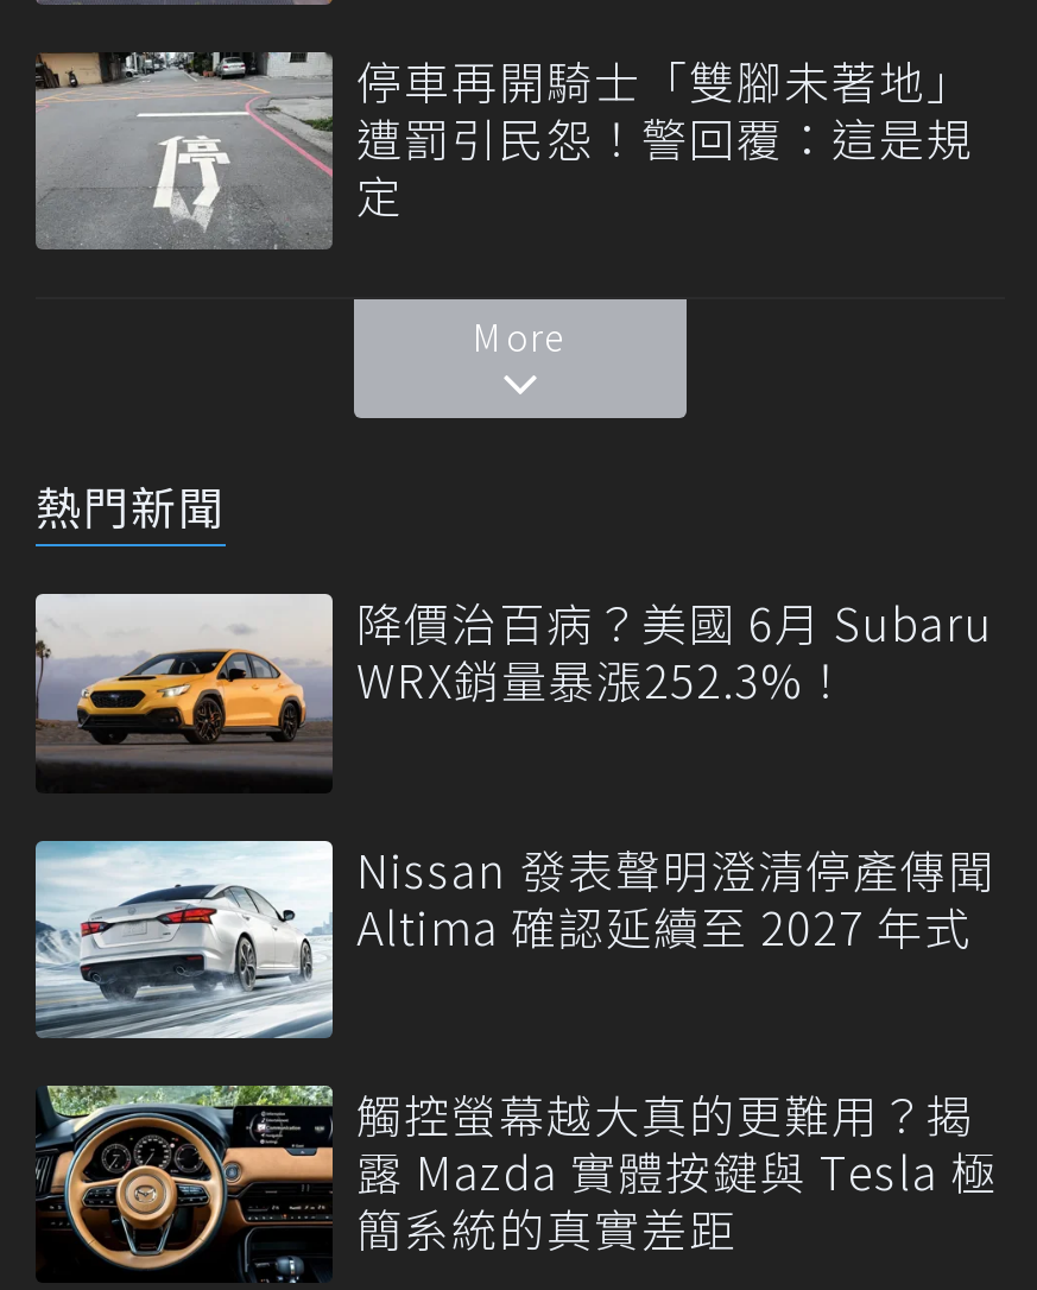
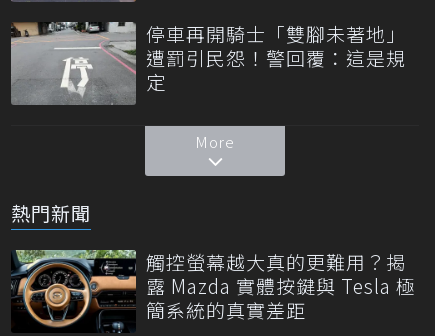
[36,589,995,956] [image] | 降價治百病？美國 6月 Subaru | WRX銷量暴漲252.3%！ | Nissan 發表聲明澄清停產傳聞 | Altima 確認延續至 2027 年式 -> none
[33,839,335,1041] [image] -> none

